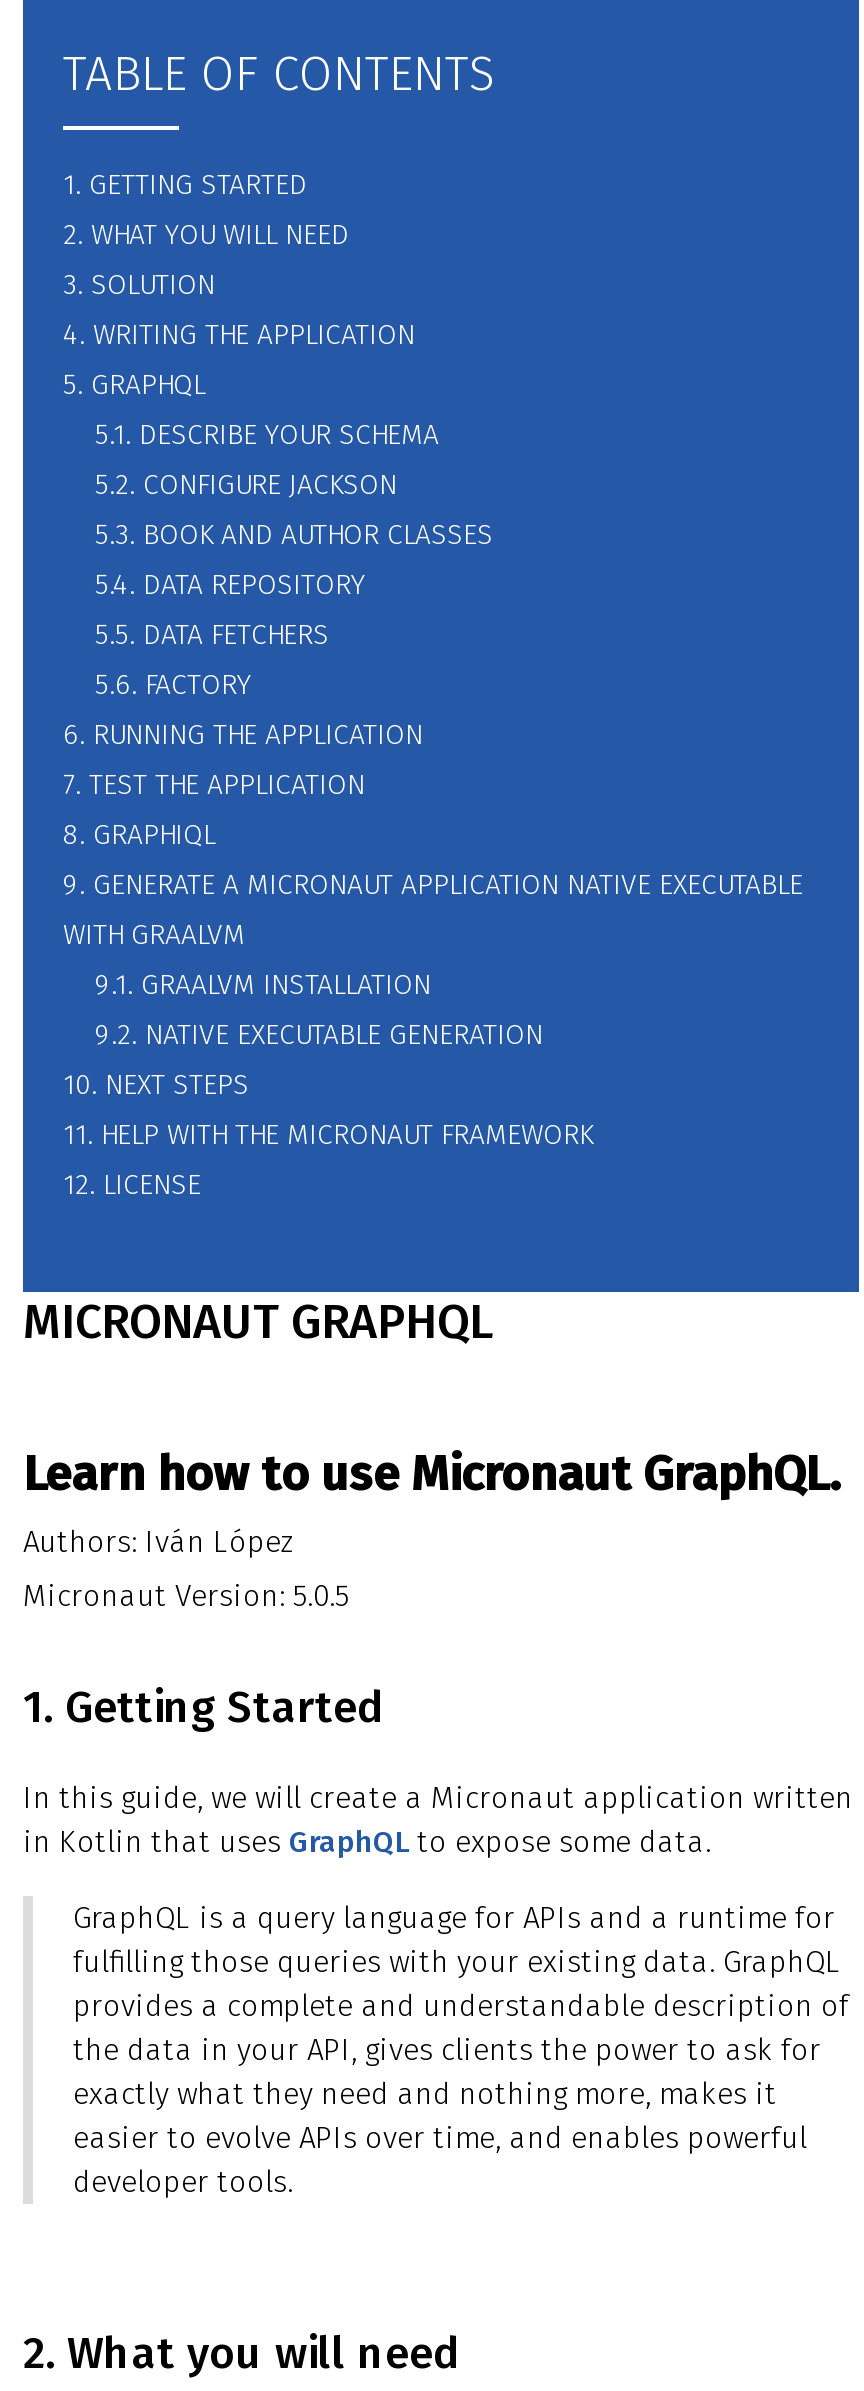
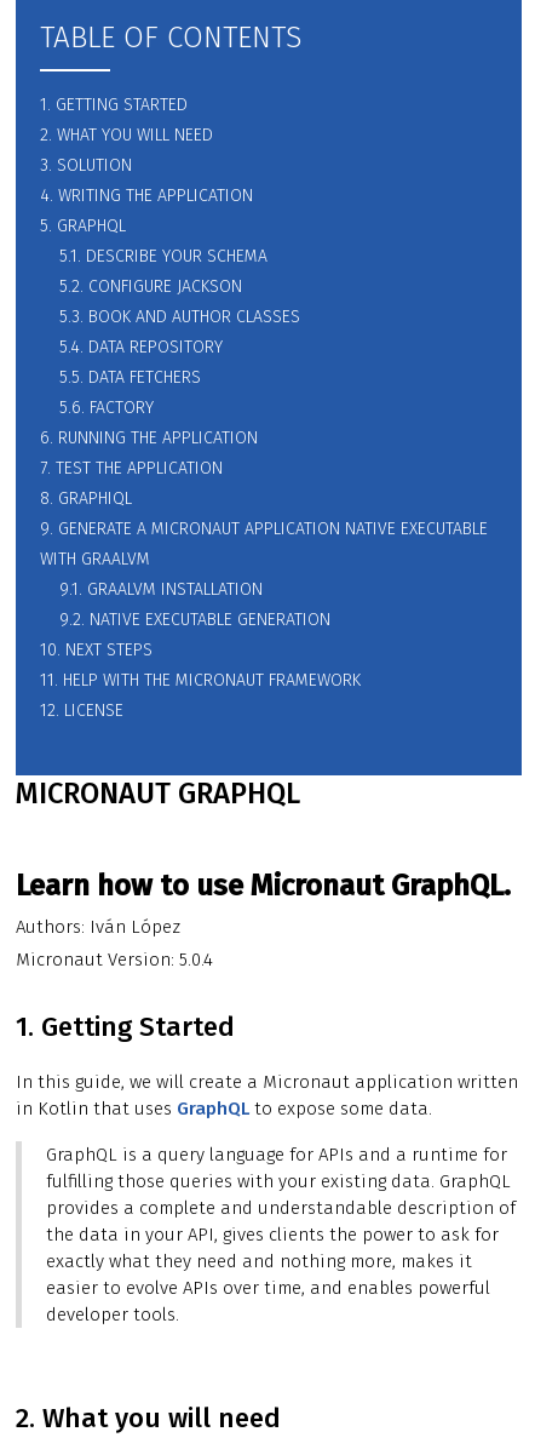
[23,1579,349,1615] Micronaut Version: 5.0.5 -> [16,949,213,971] Micronaut Version: 5.0.4

